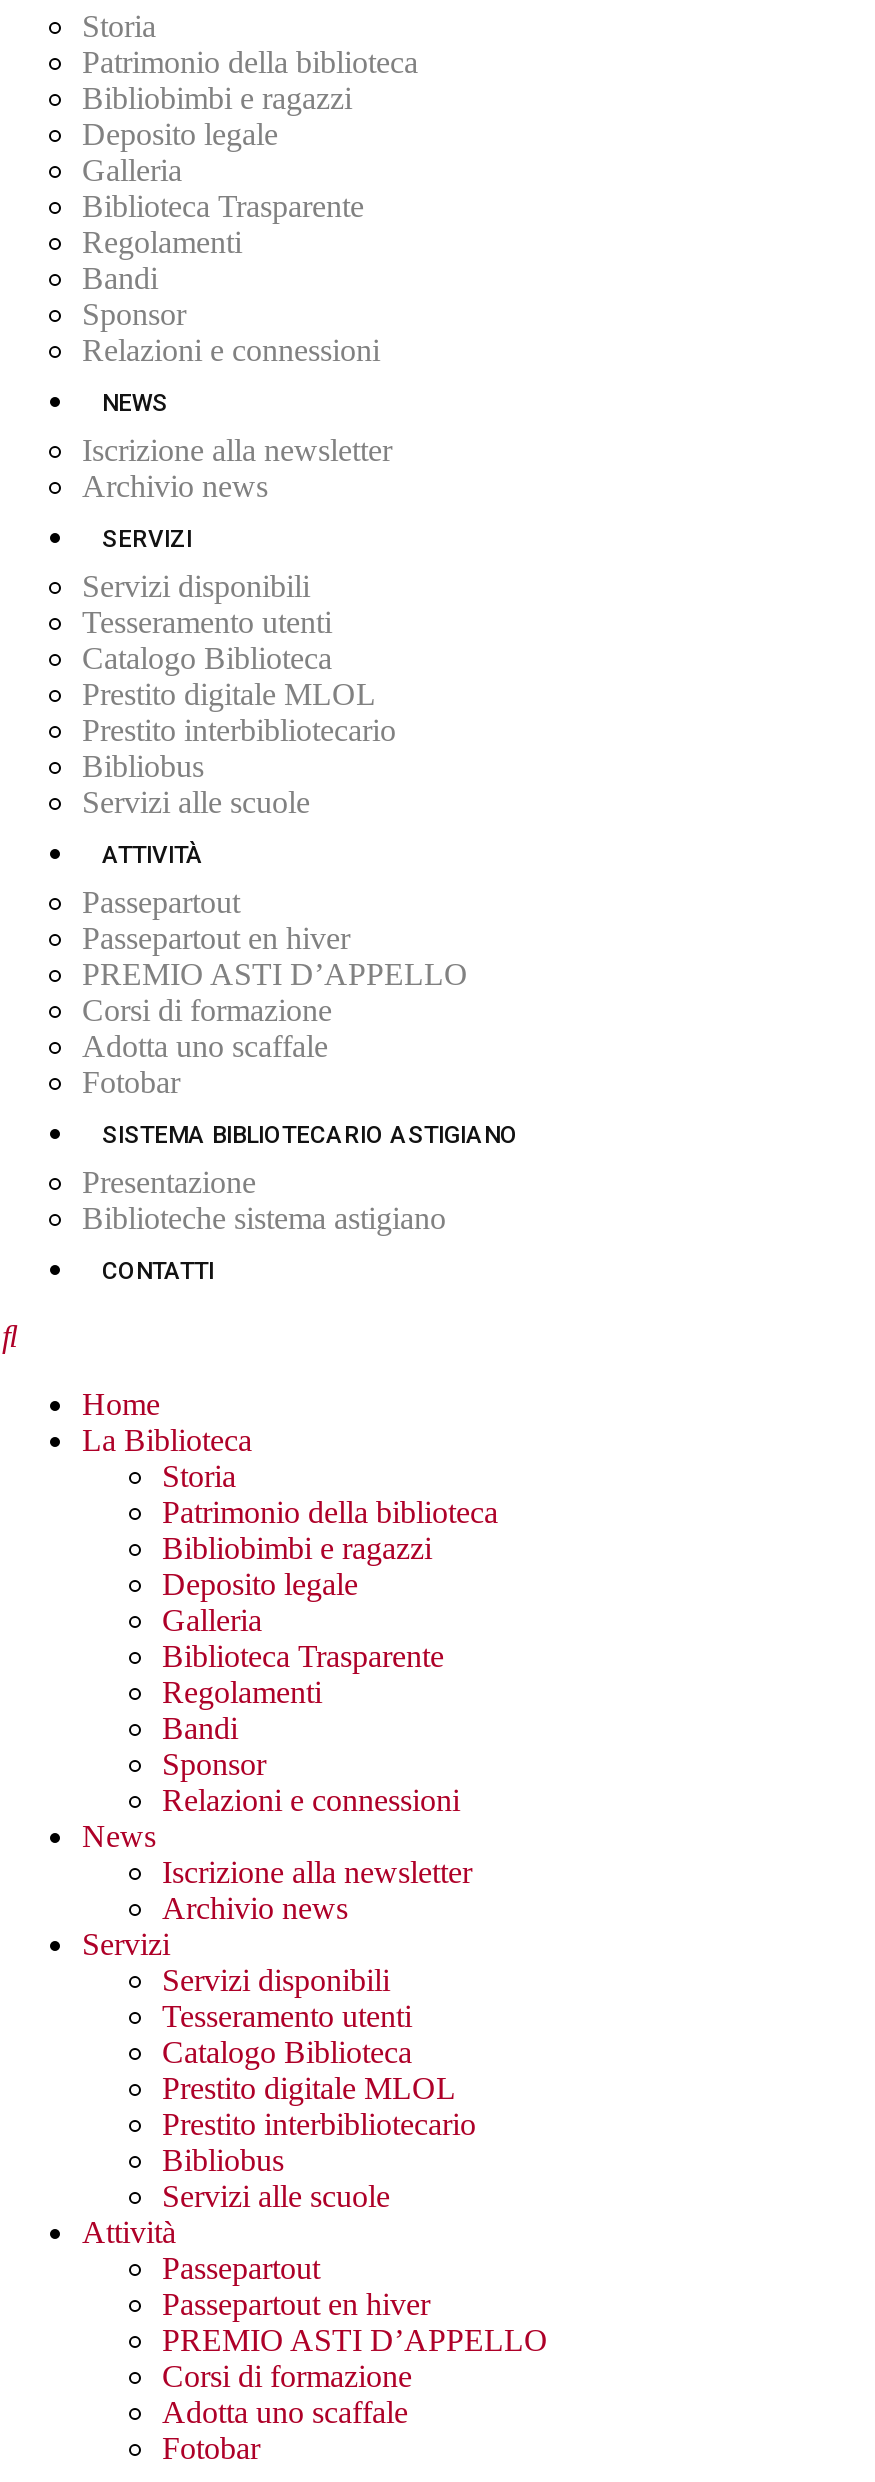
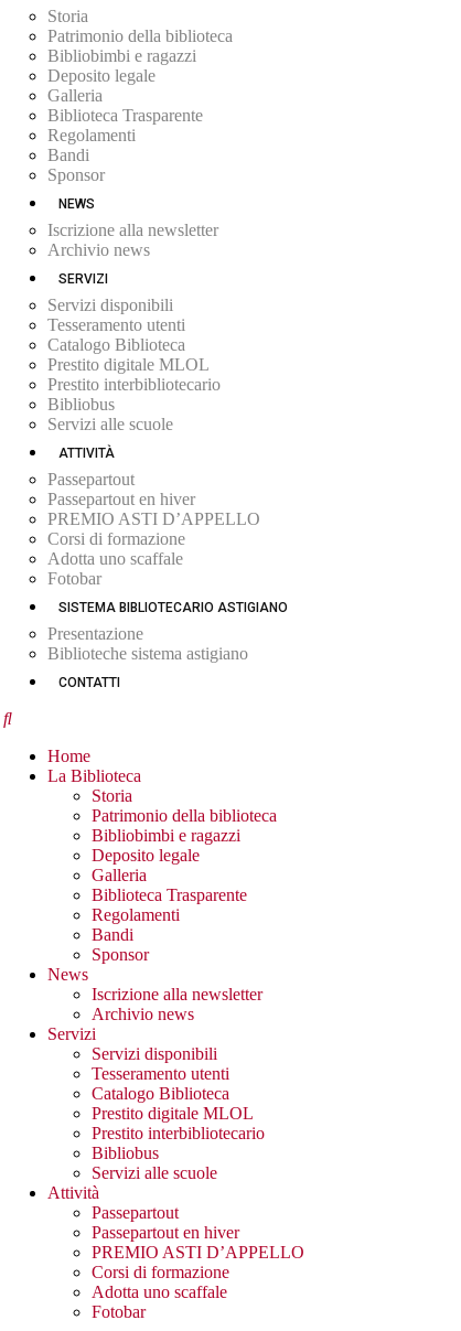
[82,333,380,367] Relazioni e connessioni -> none
[162,1783,460,1817] Relazioni e connessioni -> none

